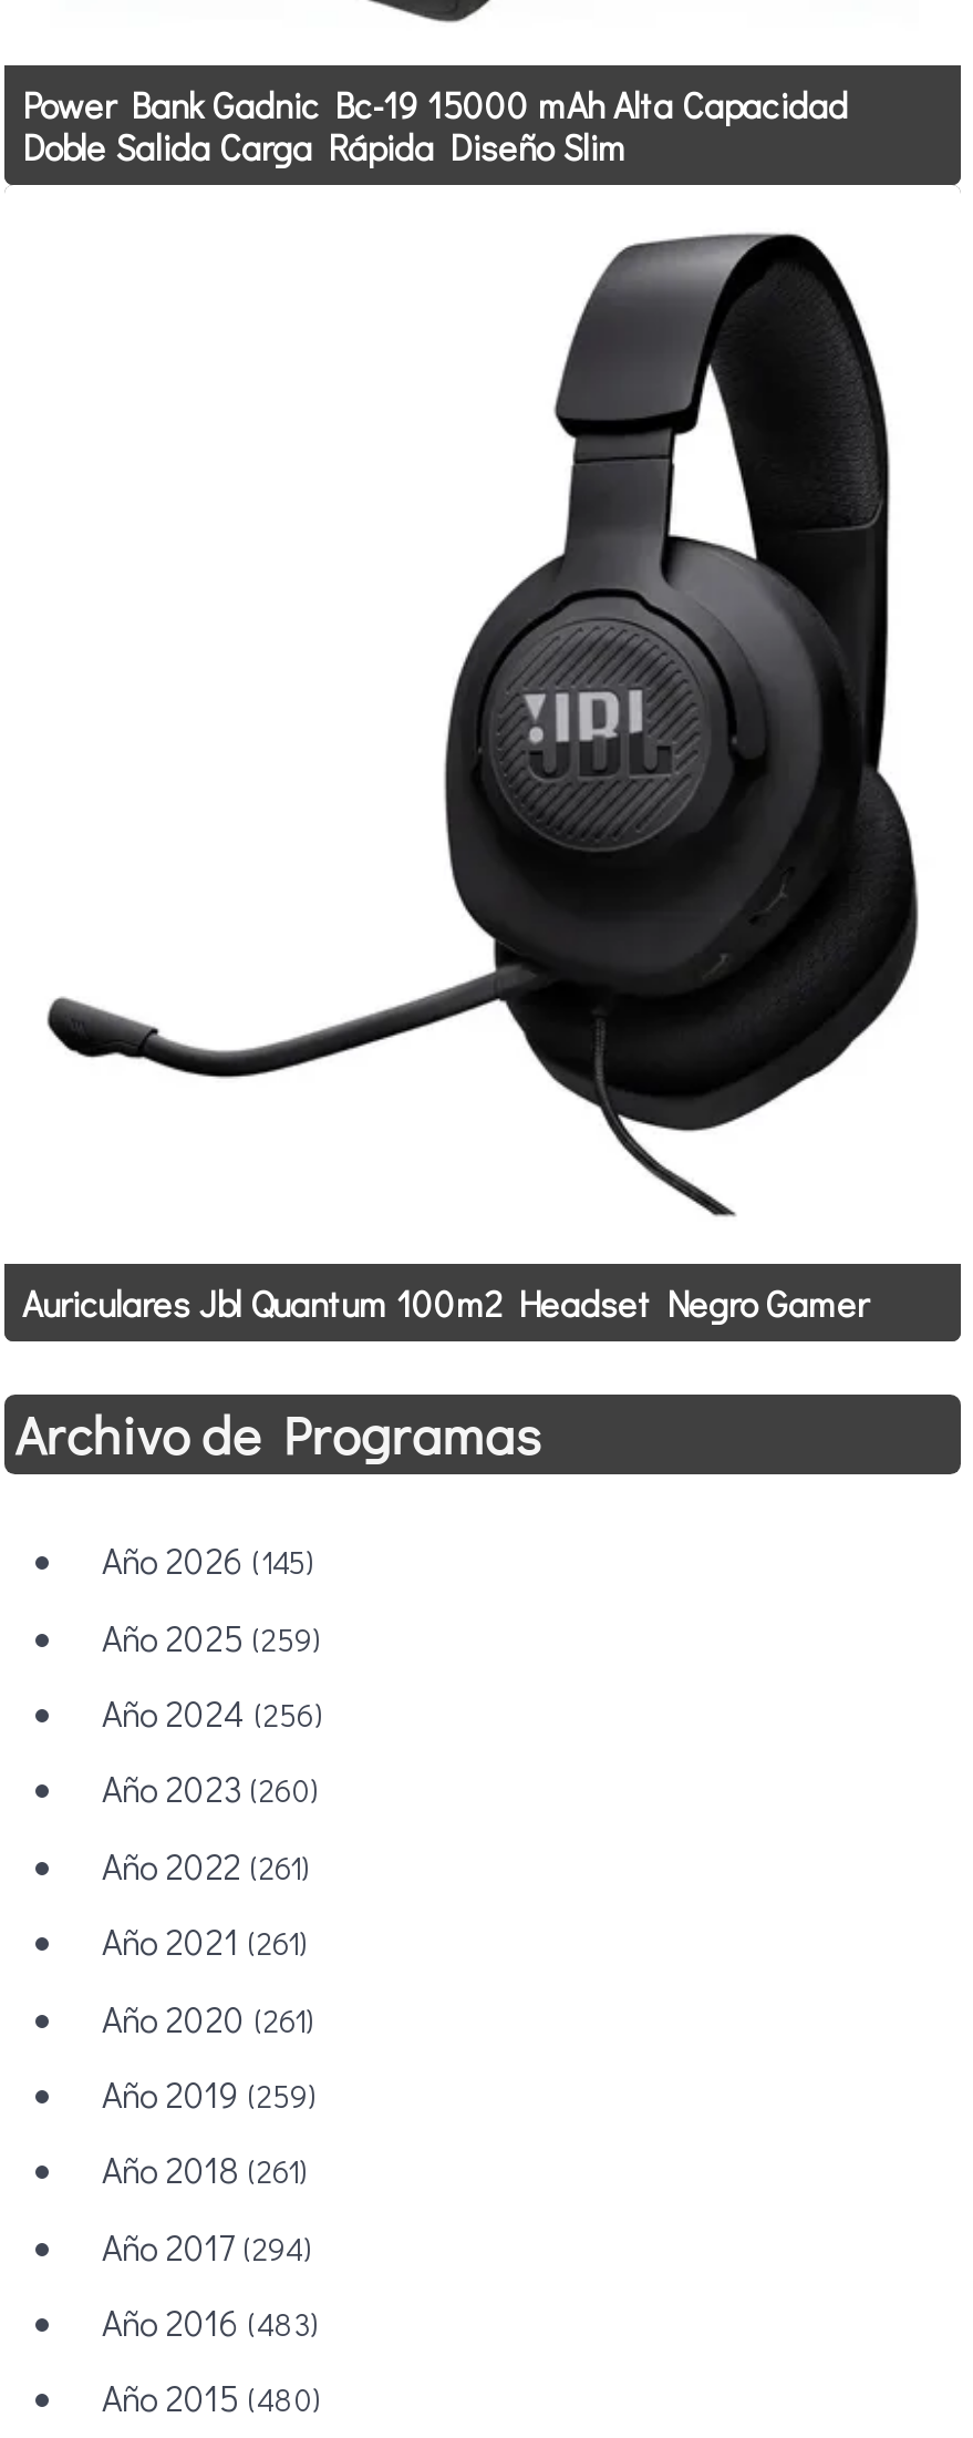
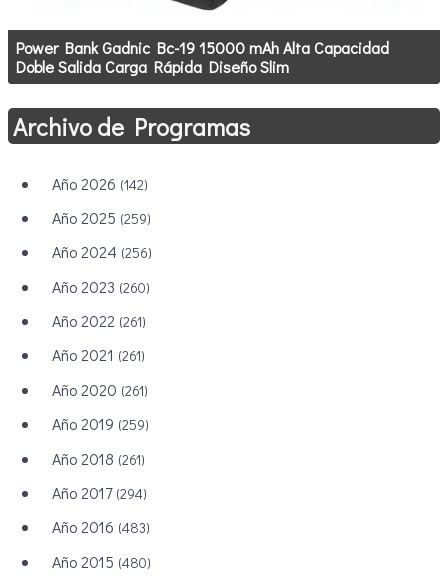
[22,230,921,1325] [image] | Auriculares Jbl Quantum 100m2 Headset Negro Gamer -> none
[102,1537,314,1584] Año 2026 (145) -> [52,172,148,193] Año 2026 (142)

